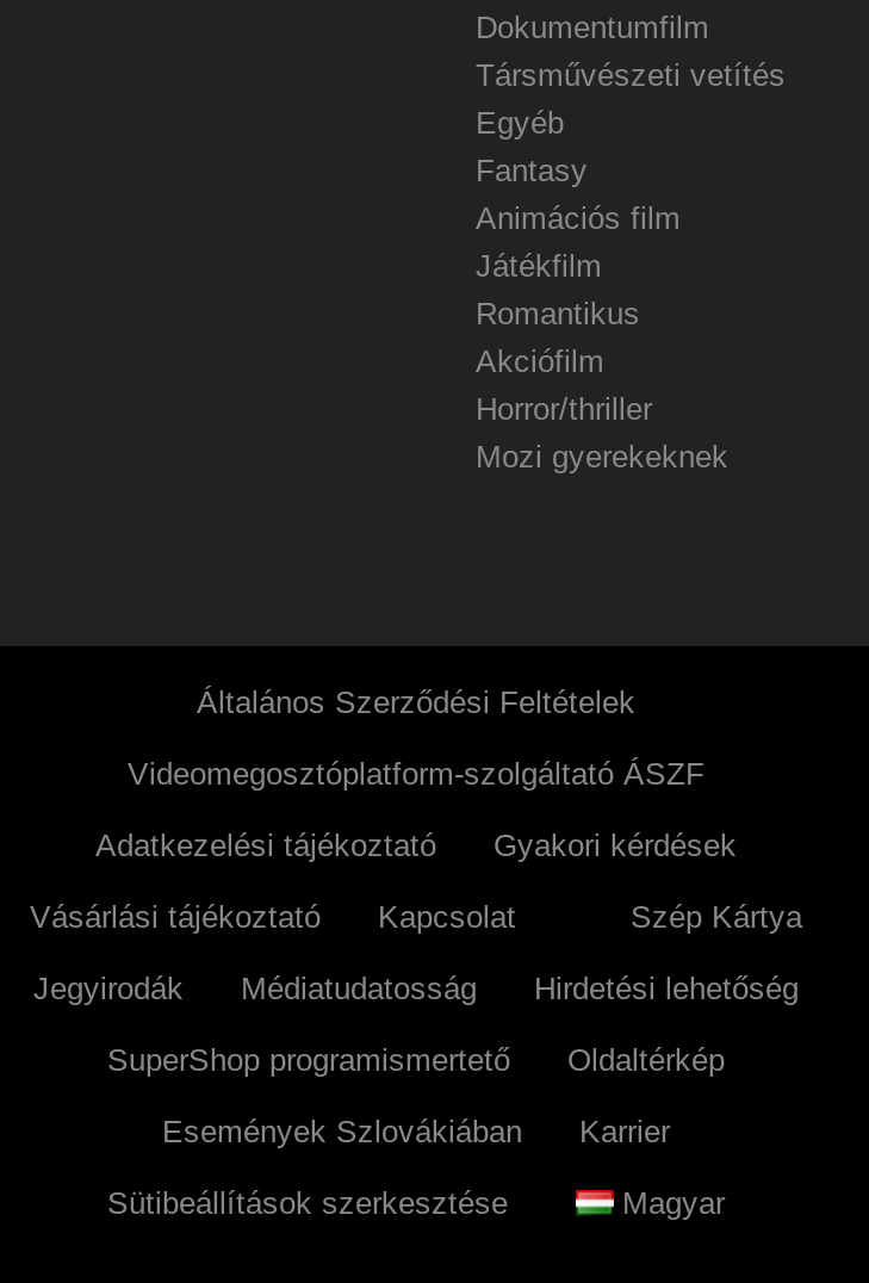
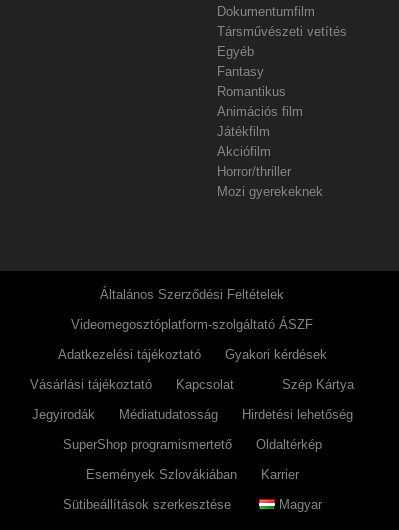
moved [476,200,681,283] -> [217,104,303,139]: Animációs film | Játékfilm
moved [476,295,640,331] -> [217,84,286,99]: Romantikus

